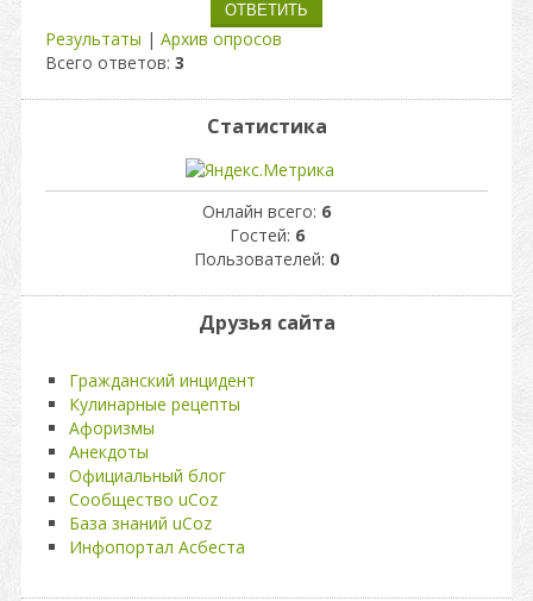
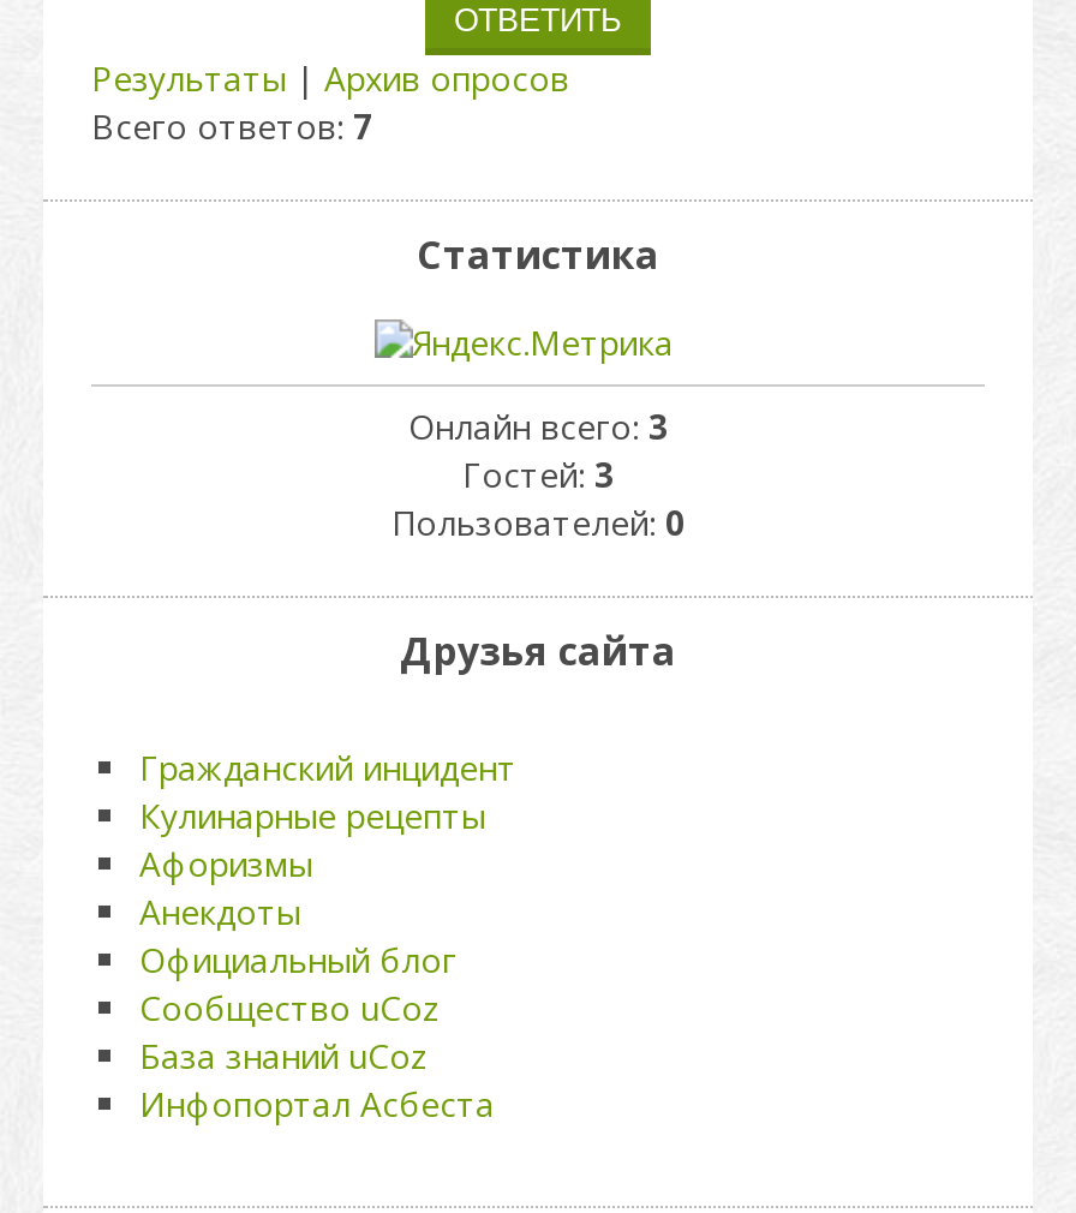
[45,51,184,74] Всего ответов: 3 -> [91,104,372,149] Всего ответов: 7
[202,200,331,223] Онлайн всего: 6 -> [408,404,668,449] Онлайн всего: 3
[229,224,304,246] Гостей: 6 -> [462,452,614,497] Гостей: 3

